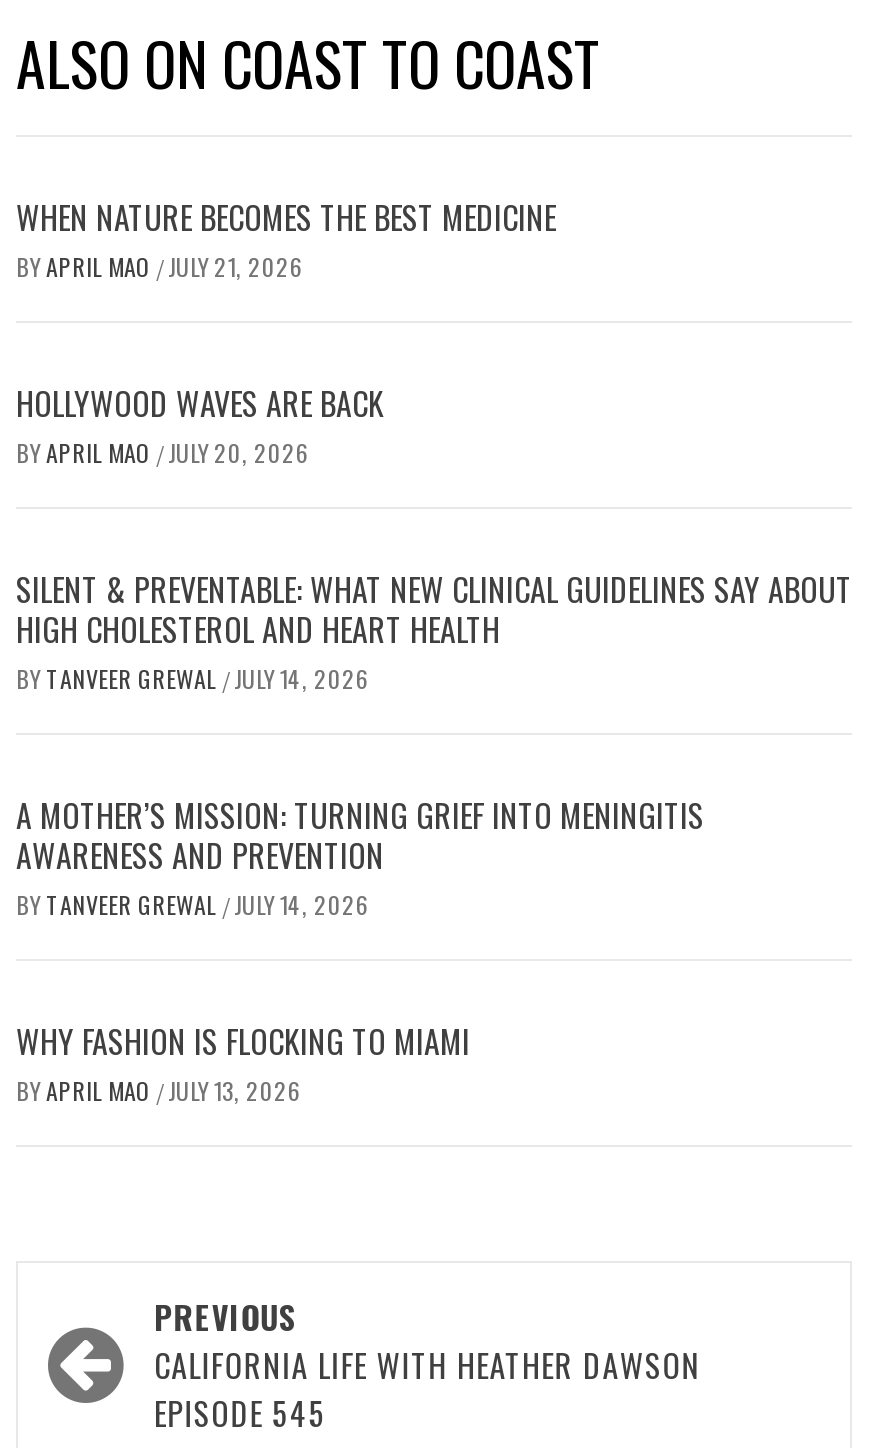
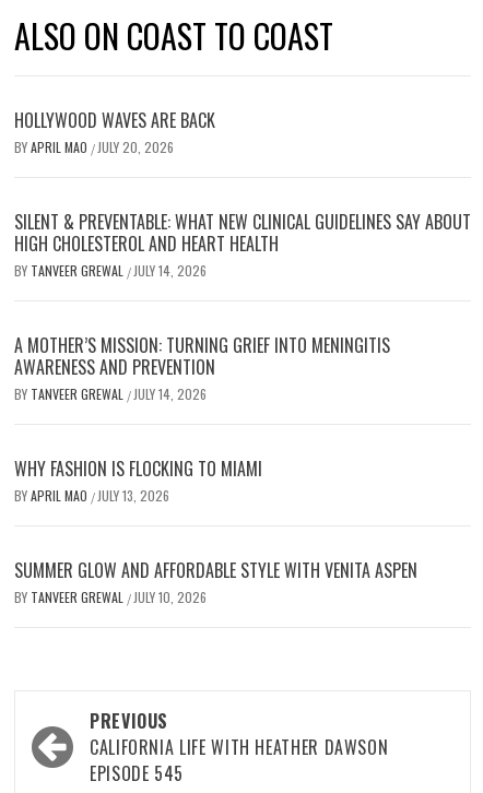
[16,193,556,283] WHEN NATURE BECOMES THE BEST MEDICINE | BY APRIL MAO / JULY 21, 2026 -> none
moved [16,379,852,1107] -> [14,107,471,505]: HOLLYWOOD WAVES ARE BACK | BY APRIL MAO / JULY 20, 2026 | SILENT & PREVENTABLE: WHAT NEW CLINICAL GUIDELINES SAY ABOUT | ... | WHY FASHION IS FLOCKING TO MIAMI | BY APRIL MAO / JULY 13, 2026
none -> [14,557,417,606] SUMMER GLOW AND AFFORDABLE STYLE WITH VENITA ASPEN | BY TANVEER GREWAL / JULY 10, 2026

